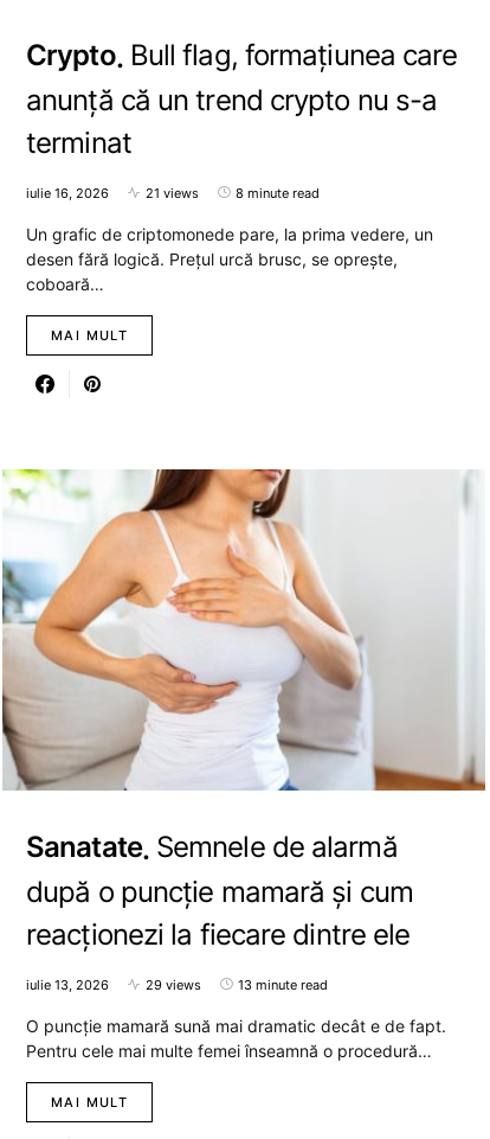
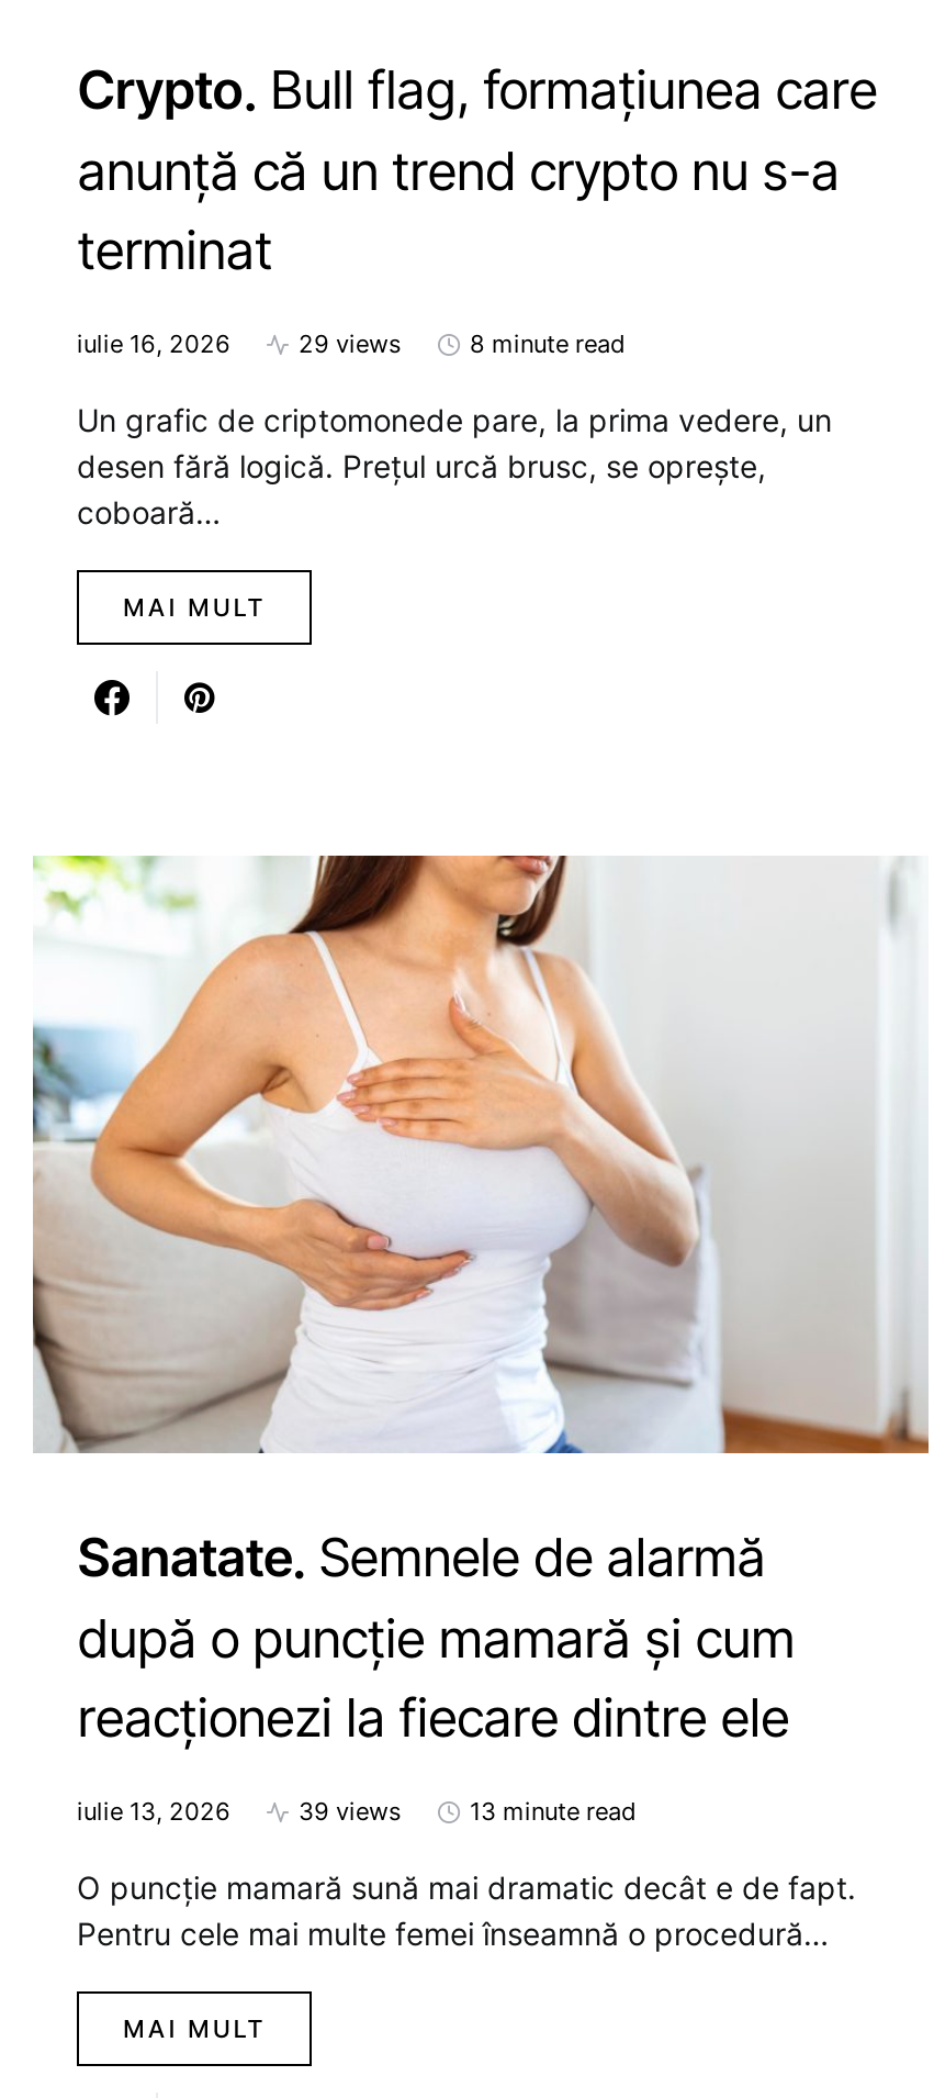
[146,184,199,201] 21 views -> [299,329,402,359] 29 views
[146,976,201,993] 29 views -> [299,1797,402,1828] 39 views

